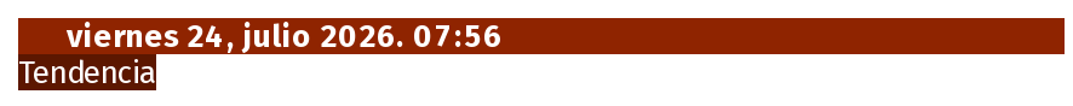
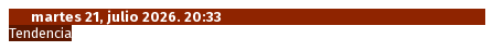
[67,18,503,54] viernes 24, julio 2026. 07:56 -> [31,9,222,25] martes 21, julio 2026. 20:33

